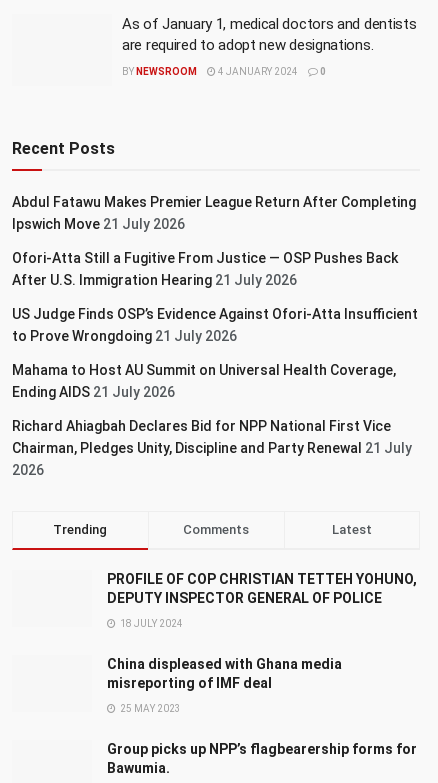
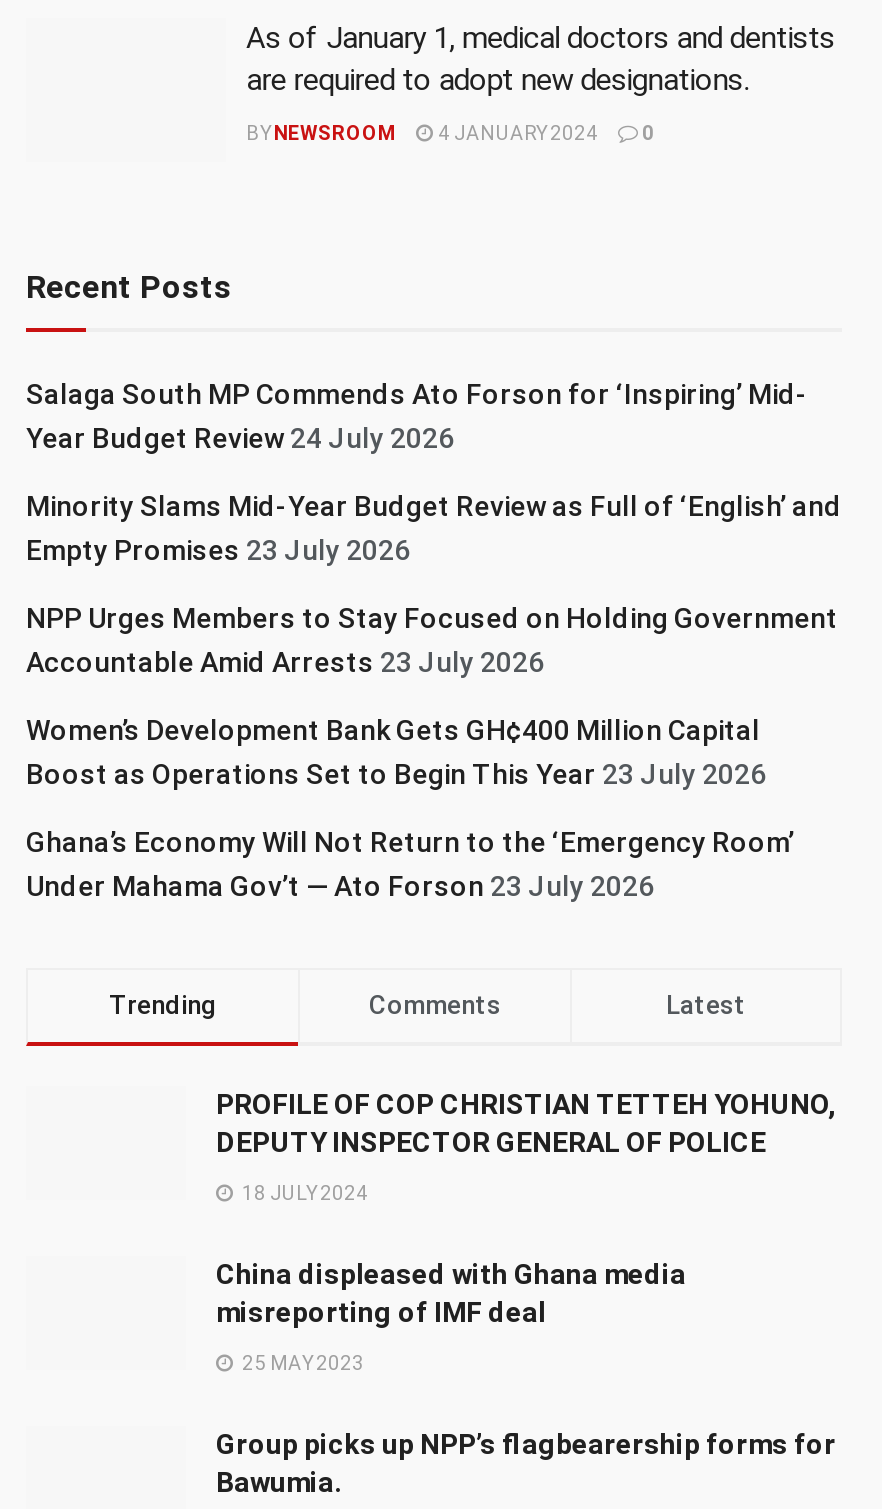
[12,193,416,231] Abdul Fatawu Makes Premier League Return After Completing | Ipswich Move 21 July 2026 -> [26,377,808,453] Salaga South MP Commends Ato Forson for ‘Inspiring’ Mid- | Year Budget Review 24 July 2026
[12,249,398,287] Ofori-Atta Still a Fugitive From Justice — OSP Pushes Back | After U.S. Immigration Hearing 21 July 2026 -> [26,489,842,565] Minority Slams Mid-Year Budget Review as Full of ‘English’ and | Empty Promises 23 July 2026
[12,305,418,343] US Judge Finds OSP’s Evidence Against Ofori-Atta Insufficient | to Prove Wrongdoing 21 July 2026 -> [26,601,838,677] NPP Urges Members to Stay Focused on Holding Government | Accountable Amid Arrests 23 July 2026
[12,361,396,399] Mahama to Host AU Summit on Universal Health Coverage, | Ending AIDS 21 July 2026 -> [26,713,766,789] Women’s Development Bank Gets GH¢400 Million Capital | Boost as Operations Set to Begin This Year 23 July 2026
[12,417,412,477] Richard Ahiagbah Declares Bid for NPP National First Vice | Chairman, Pledges Unity, Discipline and Party Renewal 21 July | 2026 -> [26,825,794,901] Ghana’s Economy Will Not Return to the ‘Emergency Room’ | Under Mahama Gov’t — Ato Forson 23 July 2026

